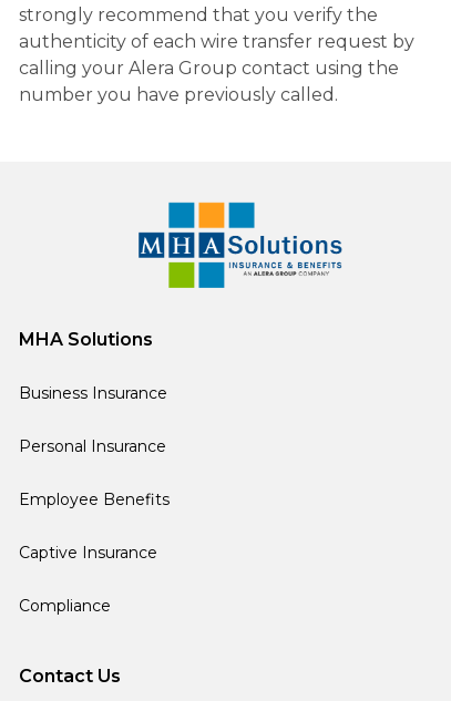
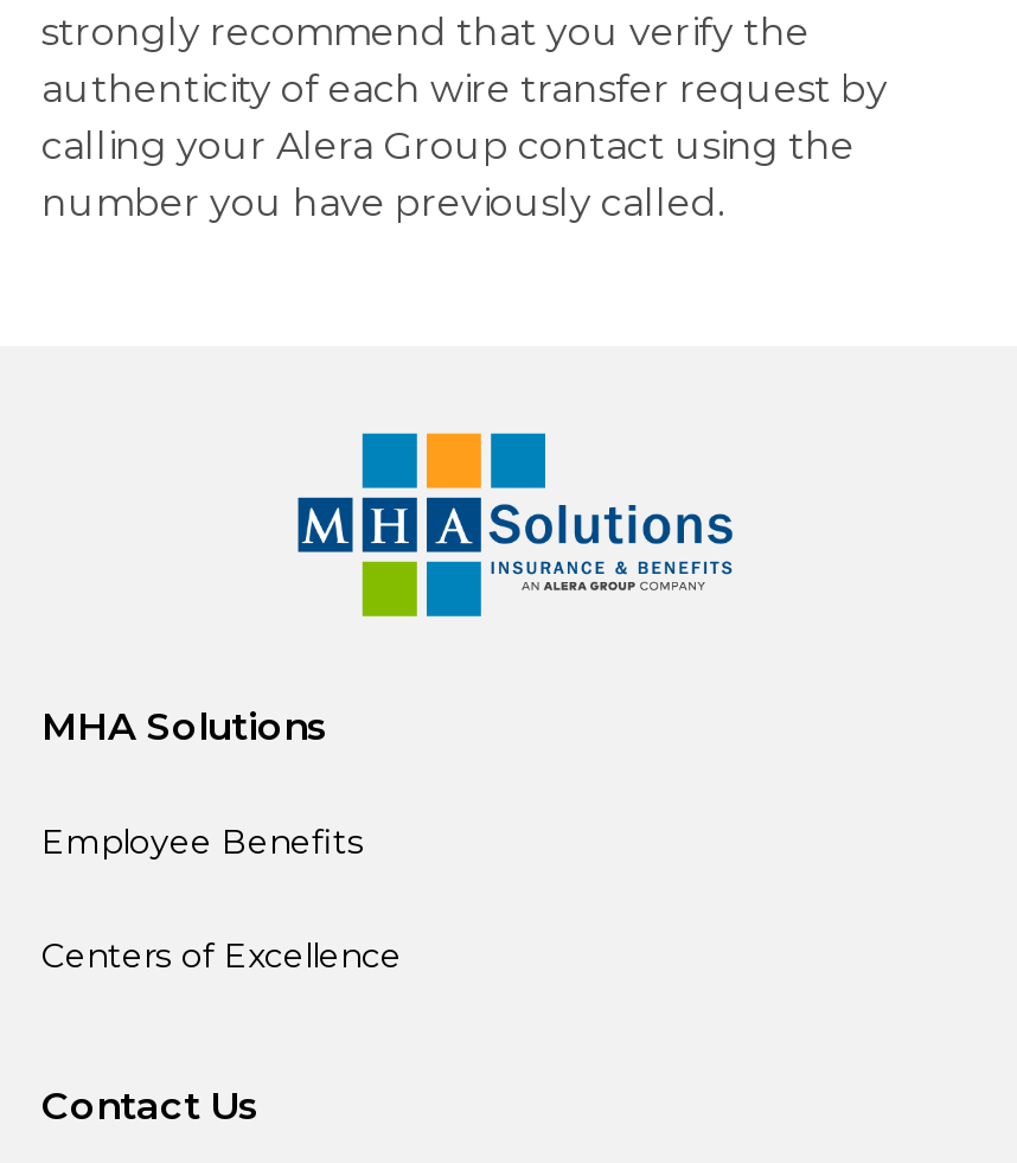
[19,383,167,456] Business Insurance | Personal Insurance -> none
[19,543,157,616] Captive Insurance | Compliance -> [41,934,402,977] Centers of Excellence

